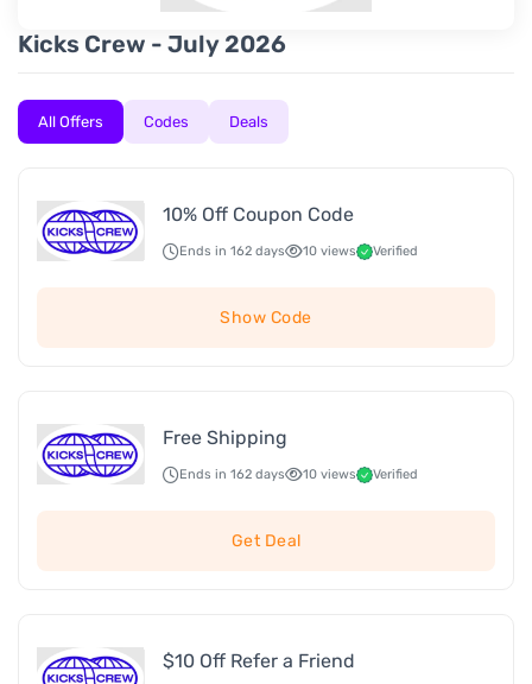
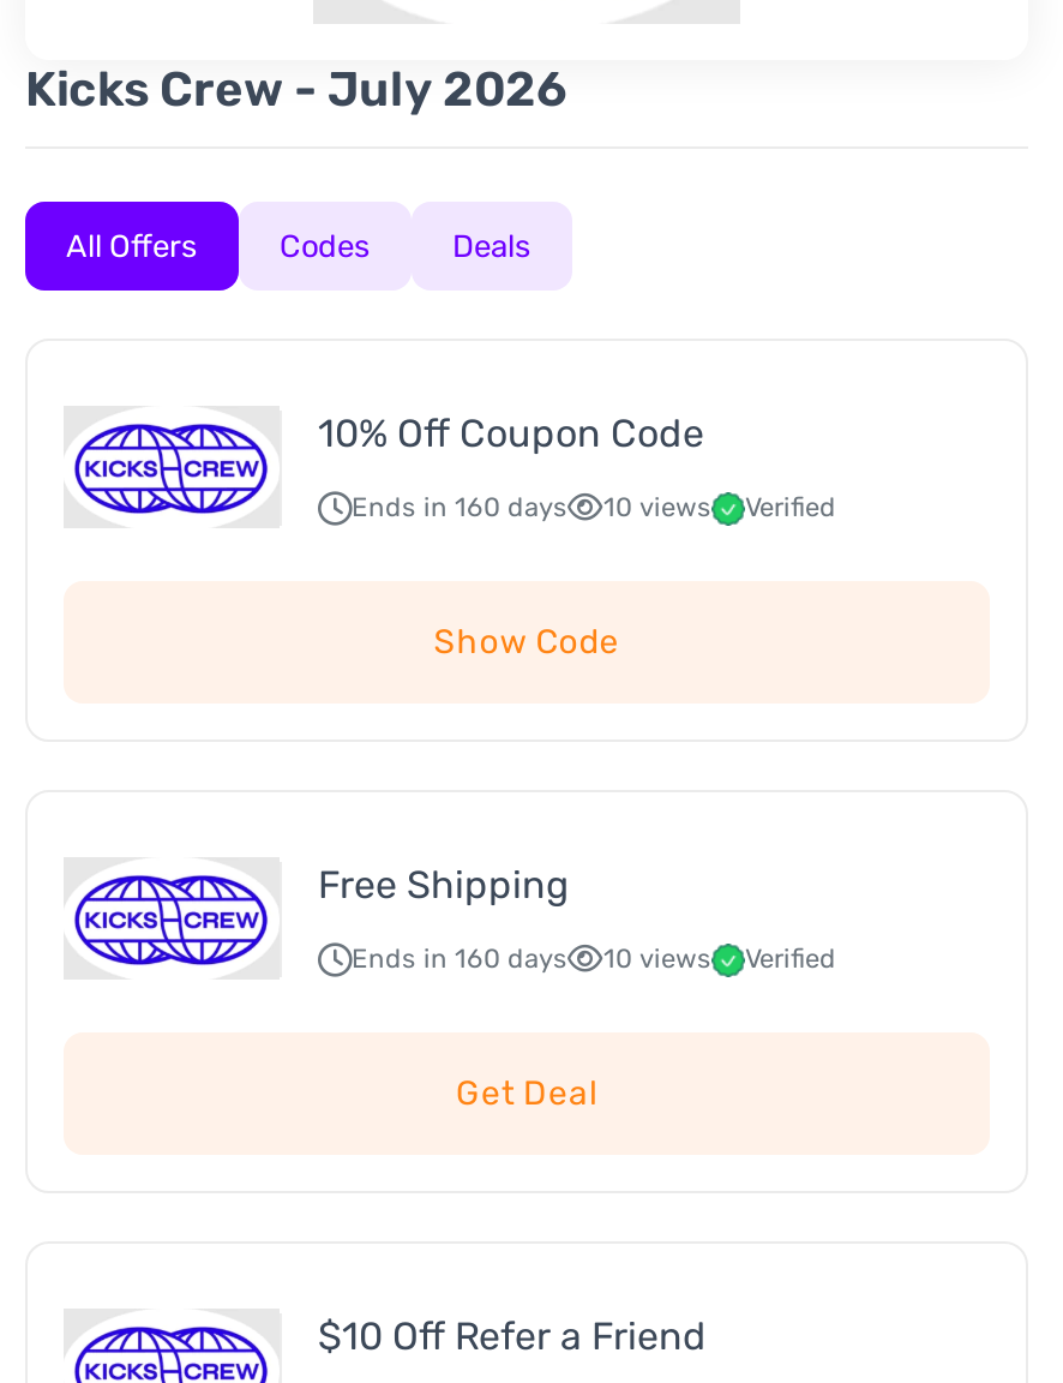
[179,243,418,259] Ends in 162 days 10 views Verified -> [352,492,836,523] Ends in 160 days 10 views Verified
[179,467,418,482] Ends in 162 days 10 views Verified -> [352,944,836,975] Ends in 160 days 10 views Verified

